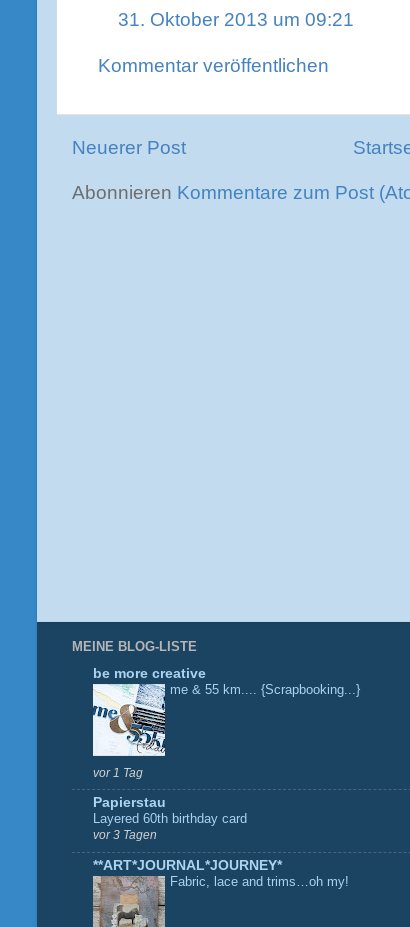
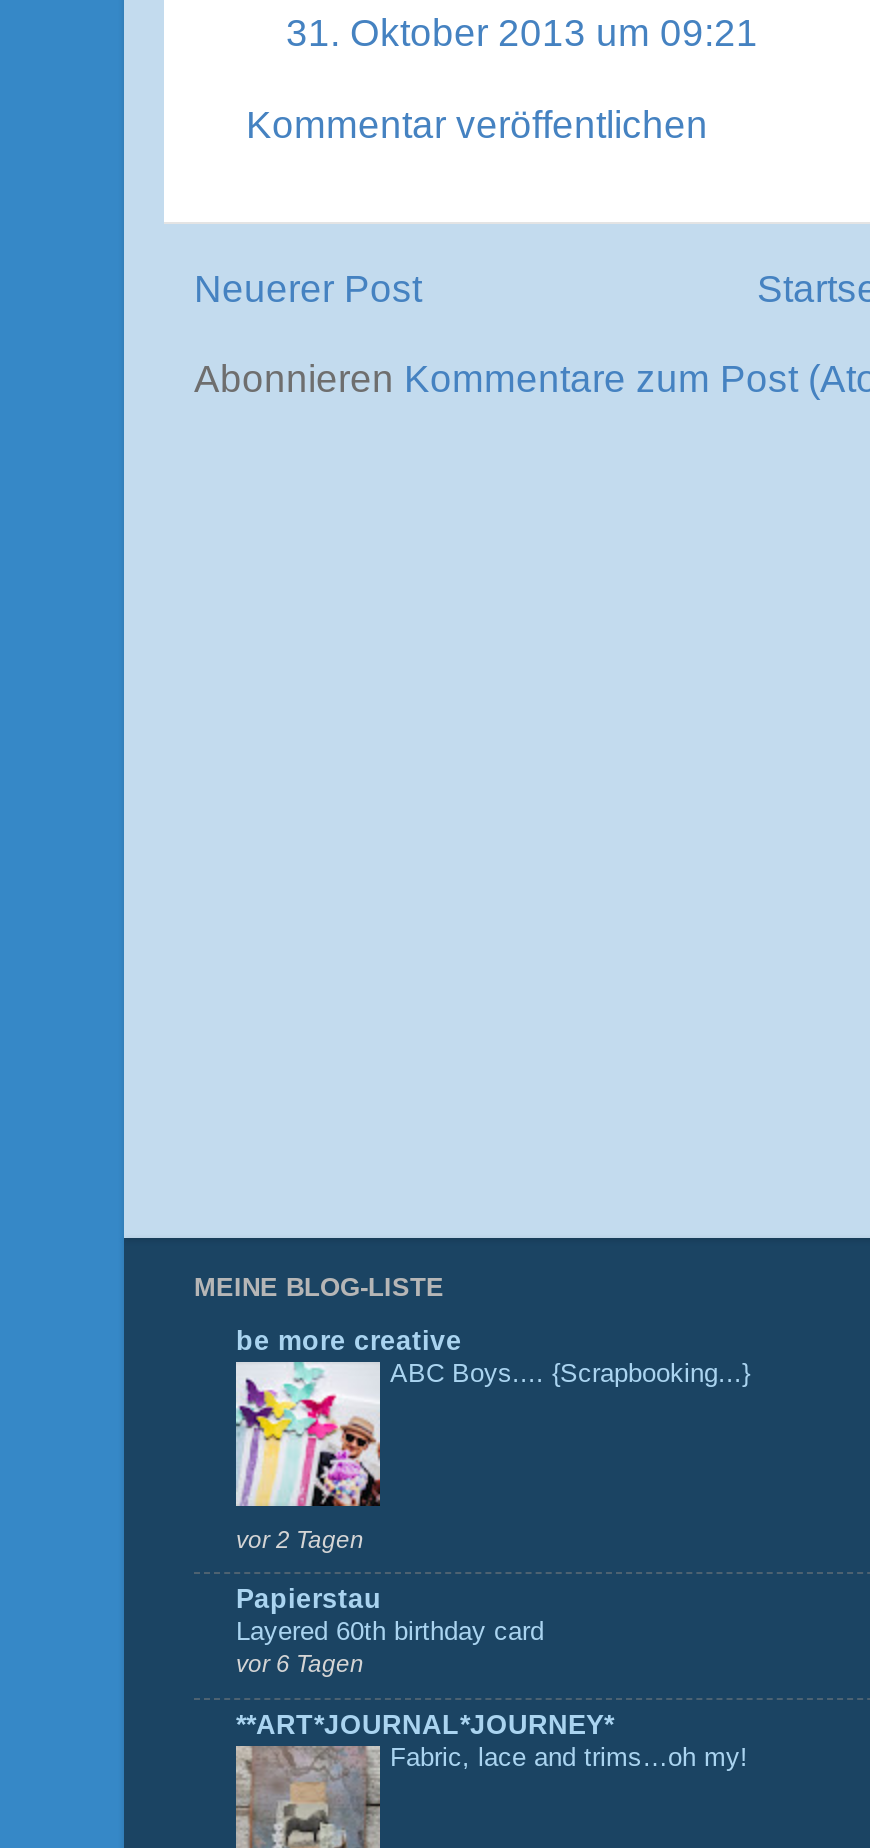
[93,681,360,757] [image] | me & 55 km.... {Scrapbooking...} -> [234,1357,750,1508] [image] | ABC Boys.... {Scrapbooking...}
[93,765,143,779] vor 1 Tag -> [236,1525,364,1553] vor 2 Tagen
[93,828,157,842] vor 3 Tagen -> [236,1650,364,1678] vor 6 Tagen

